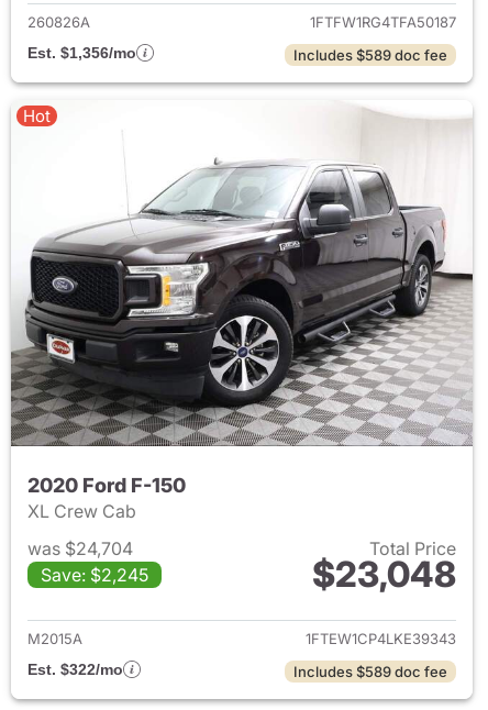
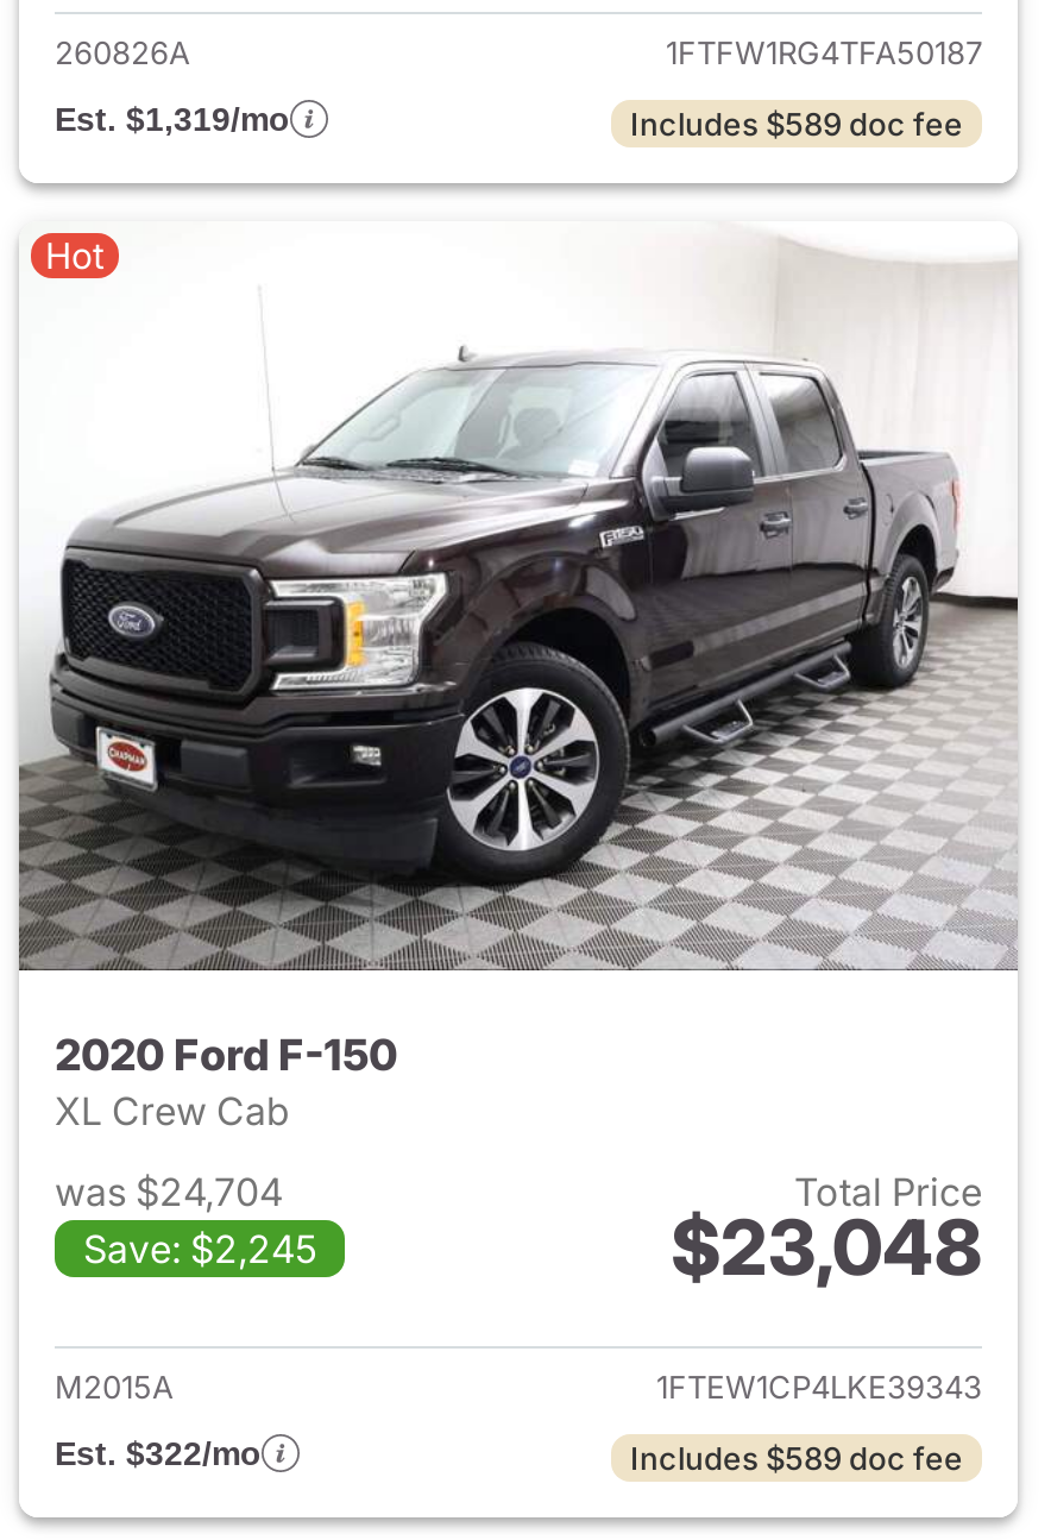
[27,44,136,62] Est. $1,356/mo -> [55,100,290,138] Est. $1,319/mo

